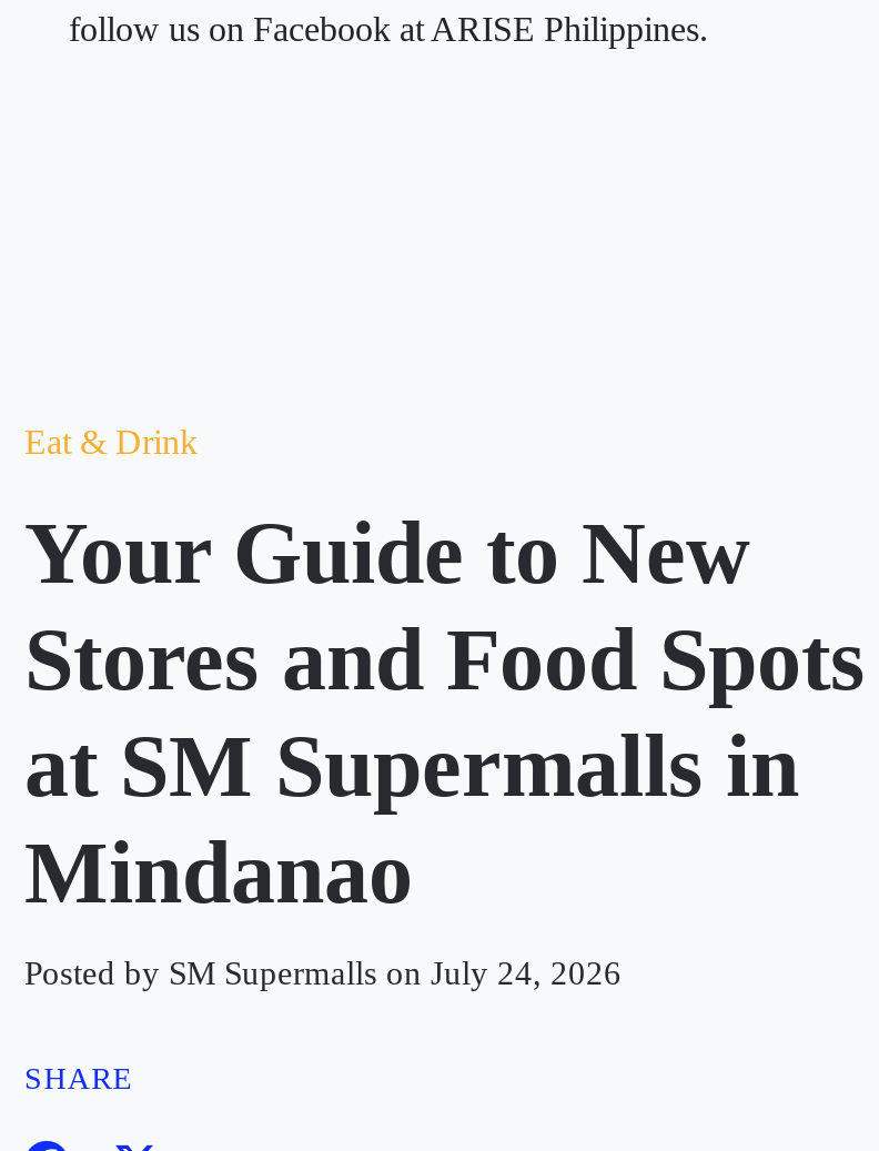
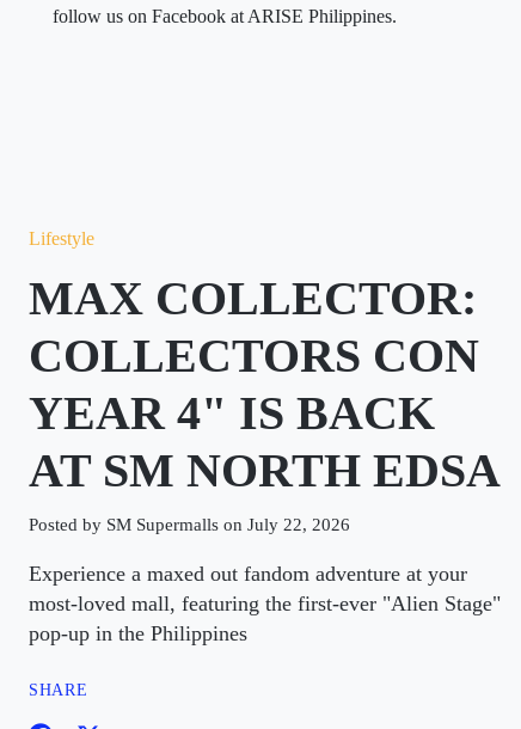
[24,423,866,991] Eat & Drink | Your Guide to New | Stores and Food Spots | at SM Supermalls in | Mindanao | Posted by SM Supermalls on July 24, 2026 -> [29,228,501,645] Lifestyle | MAX COLLECTOR: | COLLECTORS CON | YEAR 4" IS BACK | AT SM NORTH EDSA | Posted by SM Supermalls on July 22, 2026 | Experience a maxed out fandom adventure at your | most-loved mall, featuring the first-ever "Alien Stage" | pop-up in the Philippines

